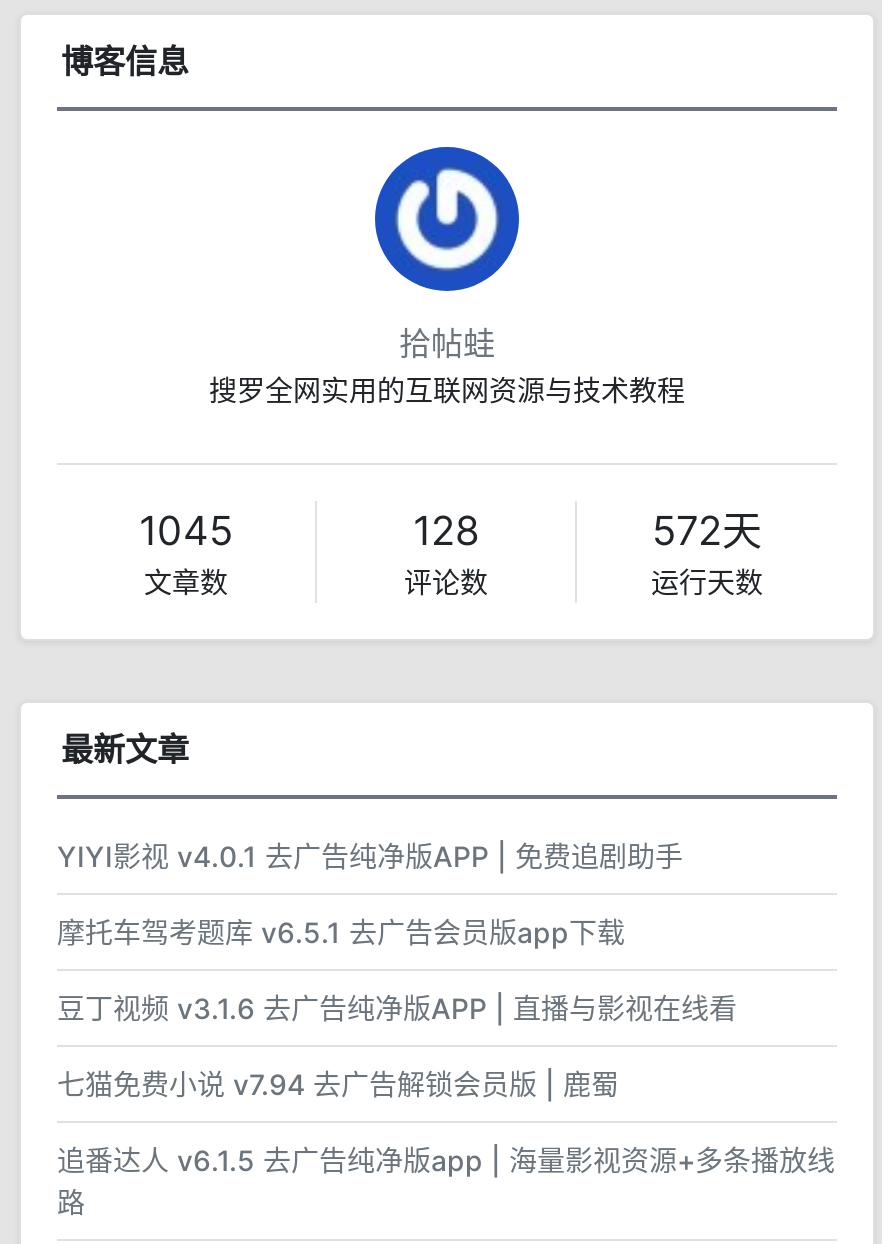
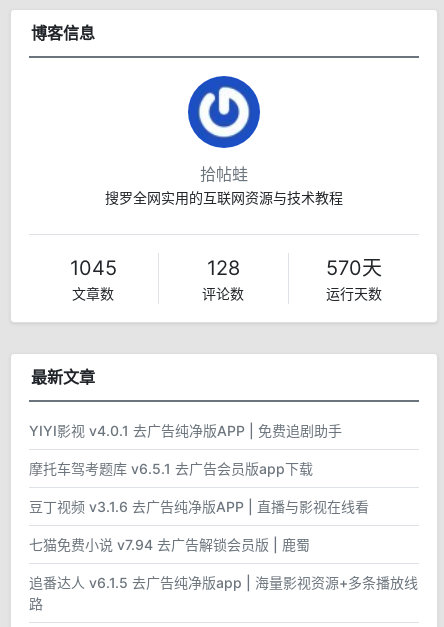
[652,506,762,554] 572天 -> [326,256,382,280] 570天

